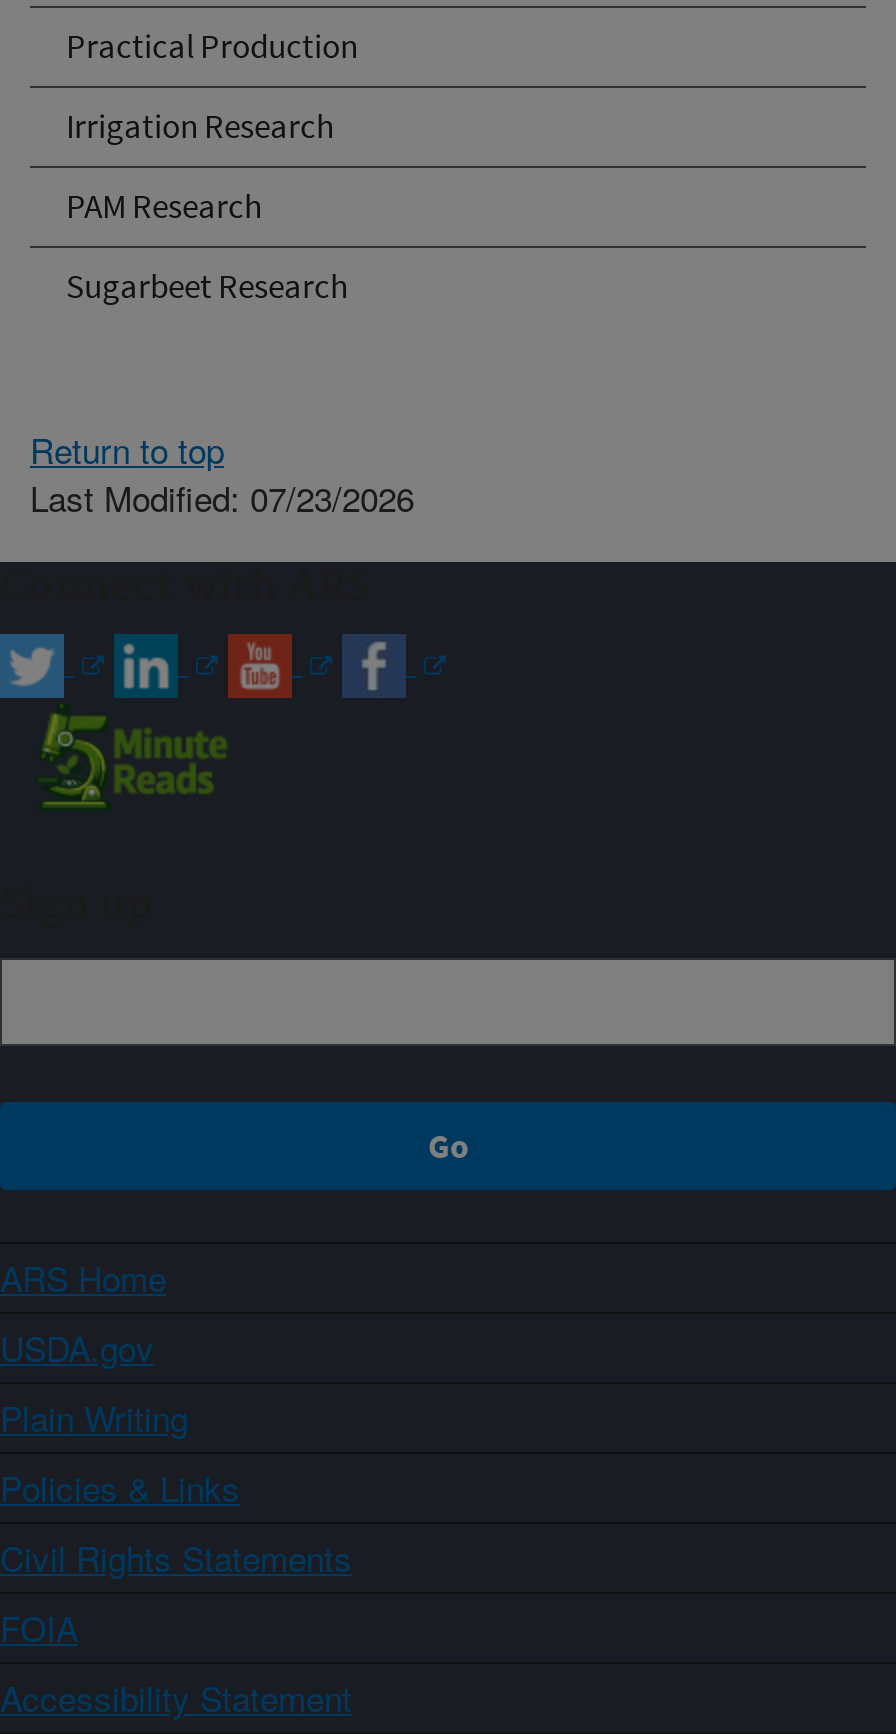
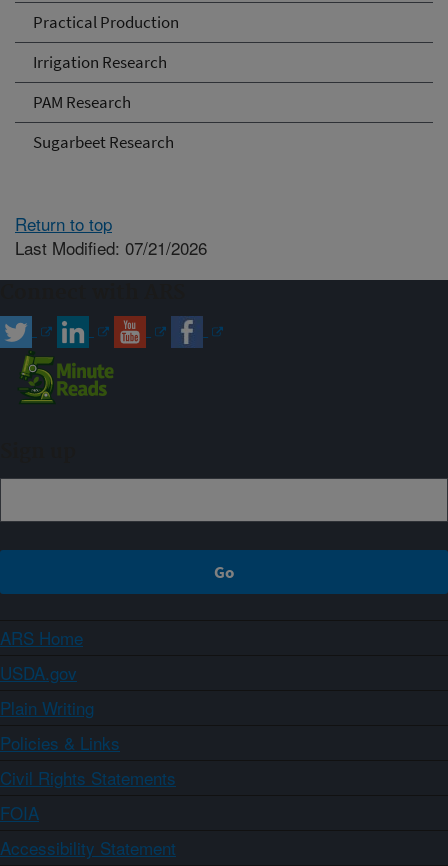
[30,471,414,521] Last Modified: 07/23/2026 -> [15,234,207,259] Last Modified: 07/21/2026

